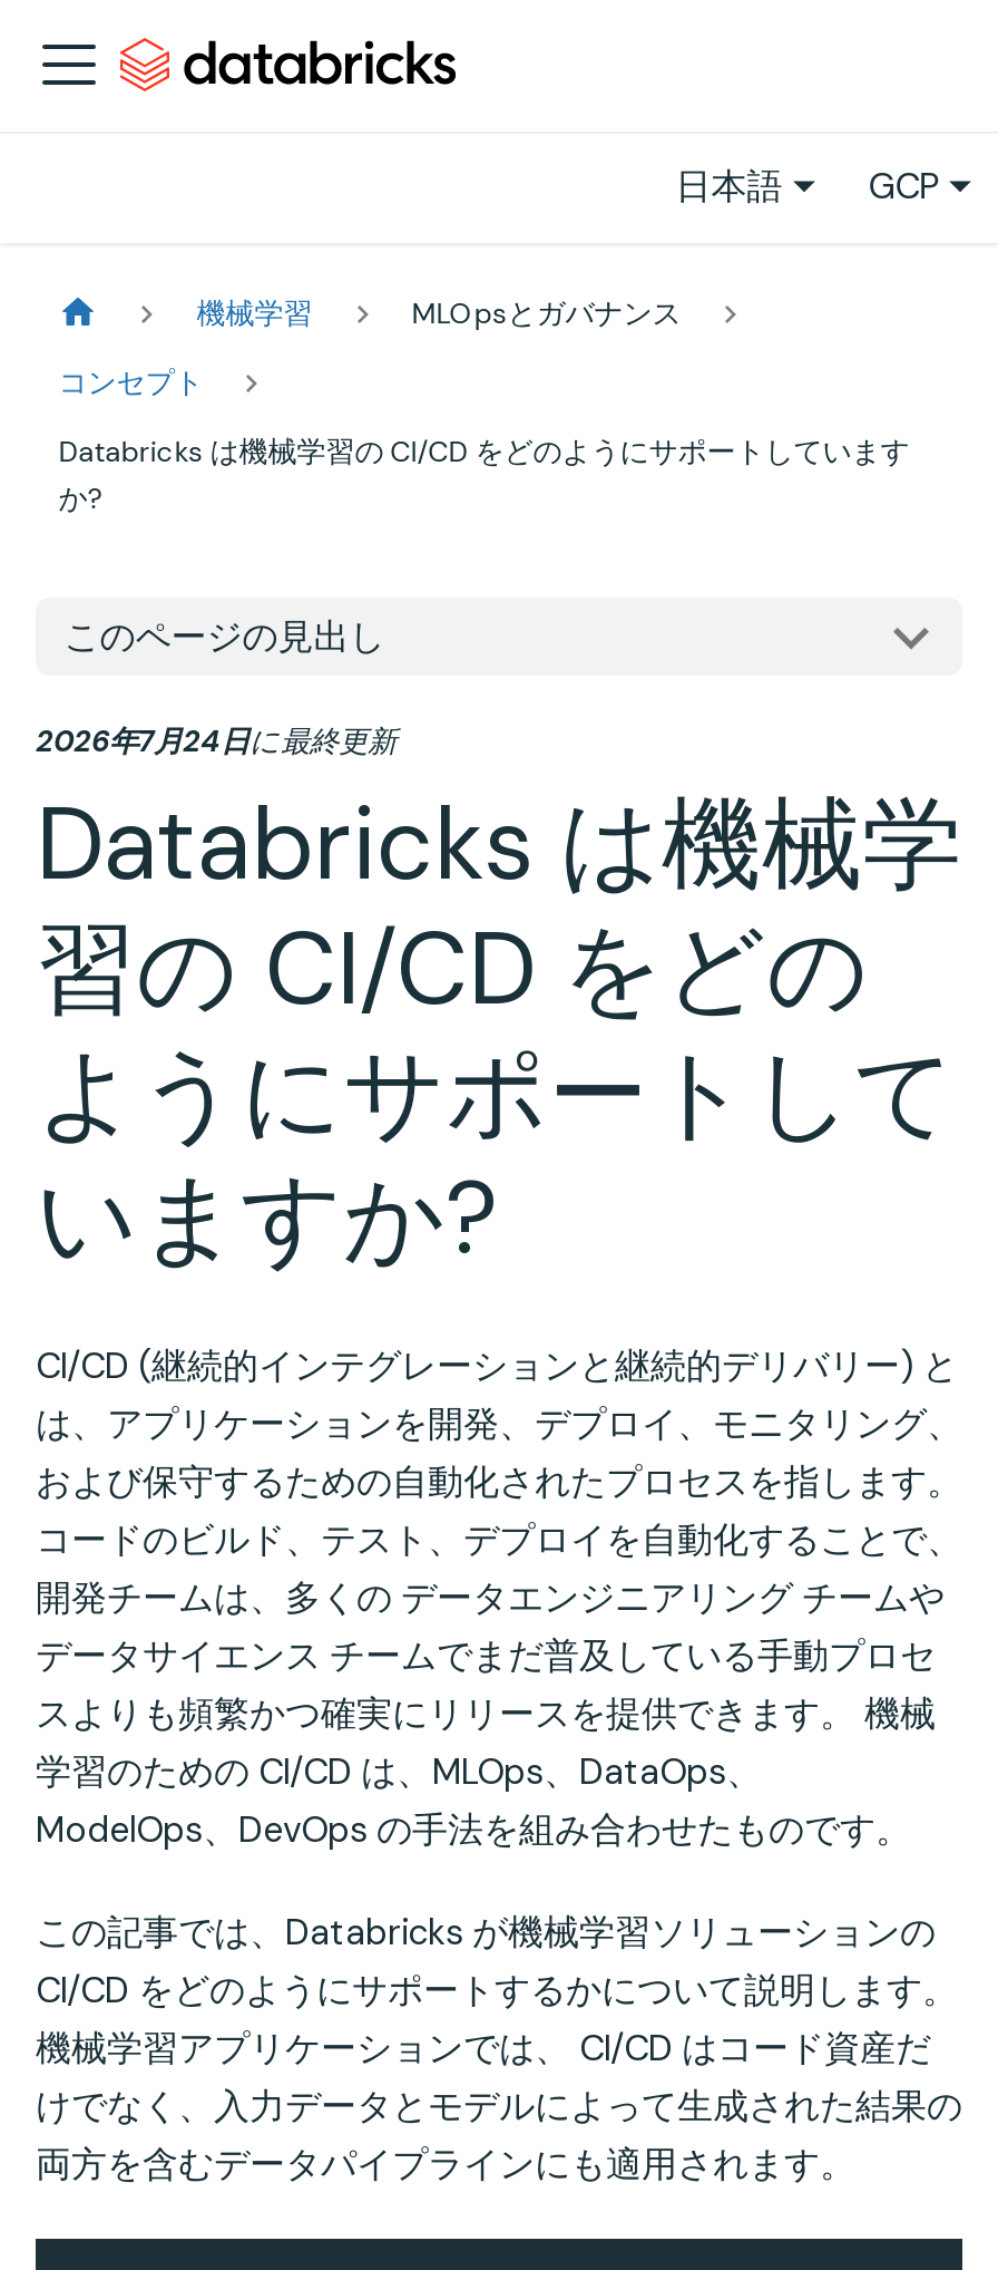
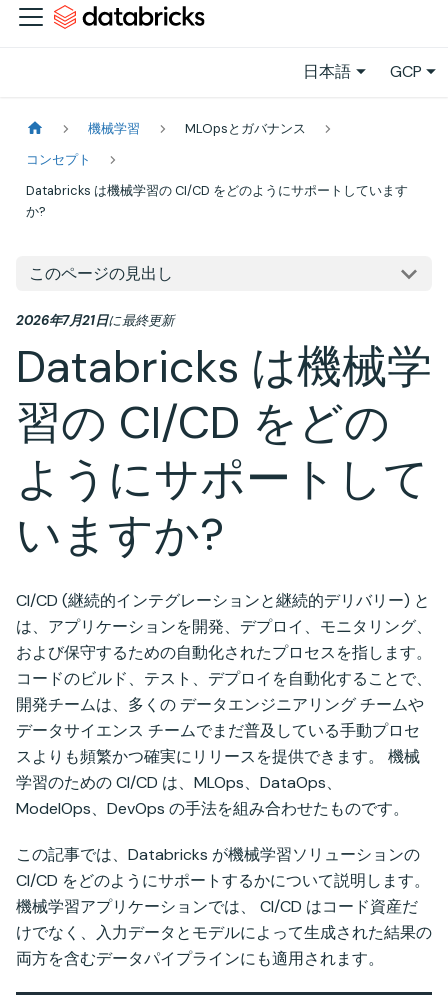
[36,723,397,761] 2026年7月24日に最終更新 -> [16,312,174,329] 2026年7月21日に最終更新

